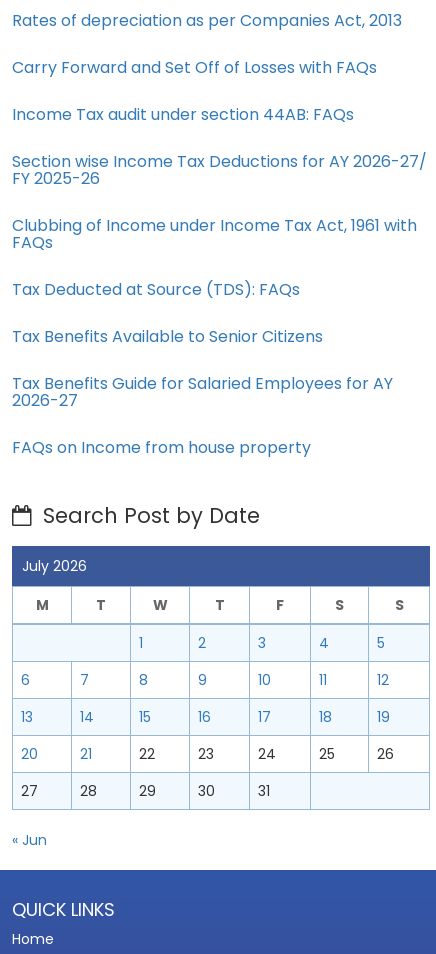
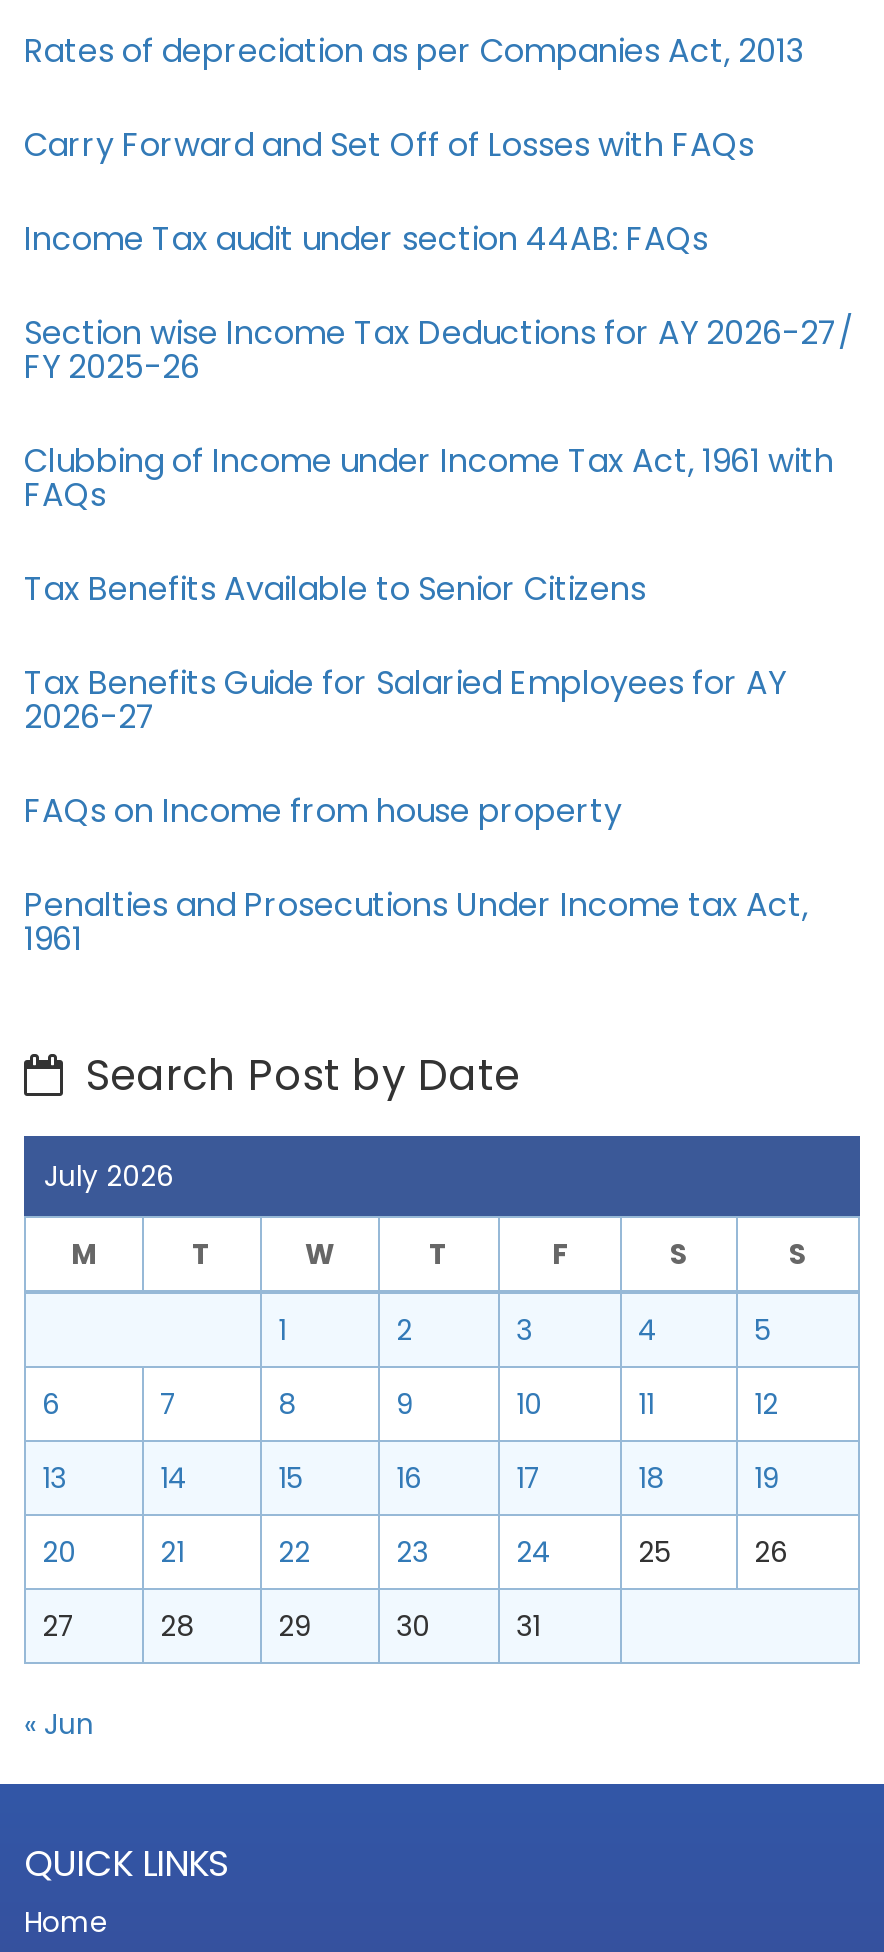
[12,278,300,301] Tax Deducted at Source (TDS): FAQs -> none
moved [12,325,393,459] -> [24,566,786,834]: Tax Benefits Available to Senior Citizens | Tax Benefits Guide for Salaried Employees for AY | 2026-27 | FAQs on Income from house property
none -> [24,882,808,962] Penalties and Prosecutions Under Income tax Act, | 1961

